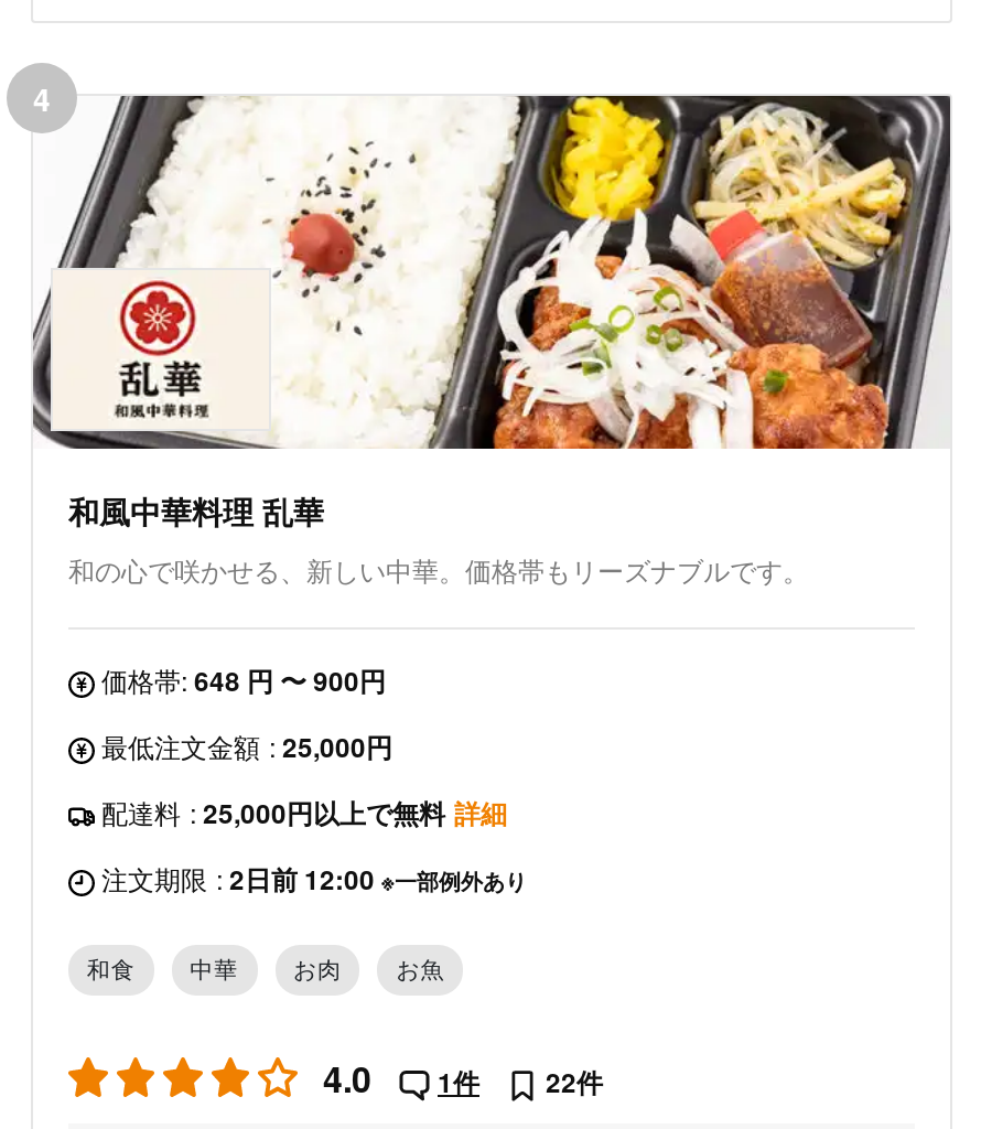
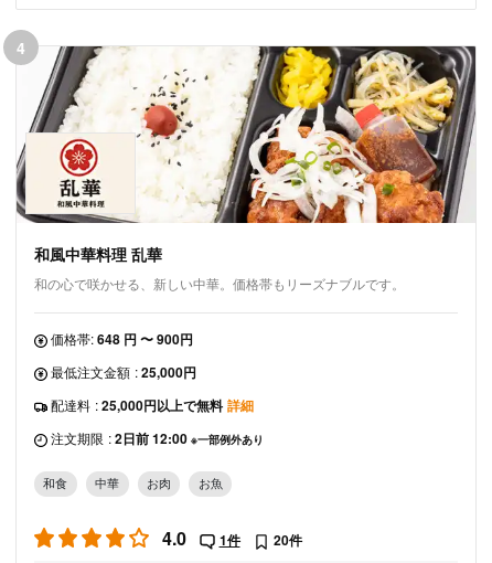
[323,1052,603,1103] 4.0 1件 22件 -> [162,525,302,551] 4.0 1件 20件

